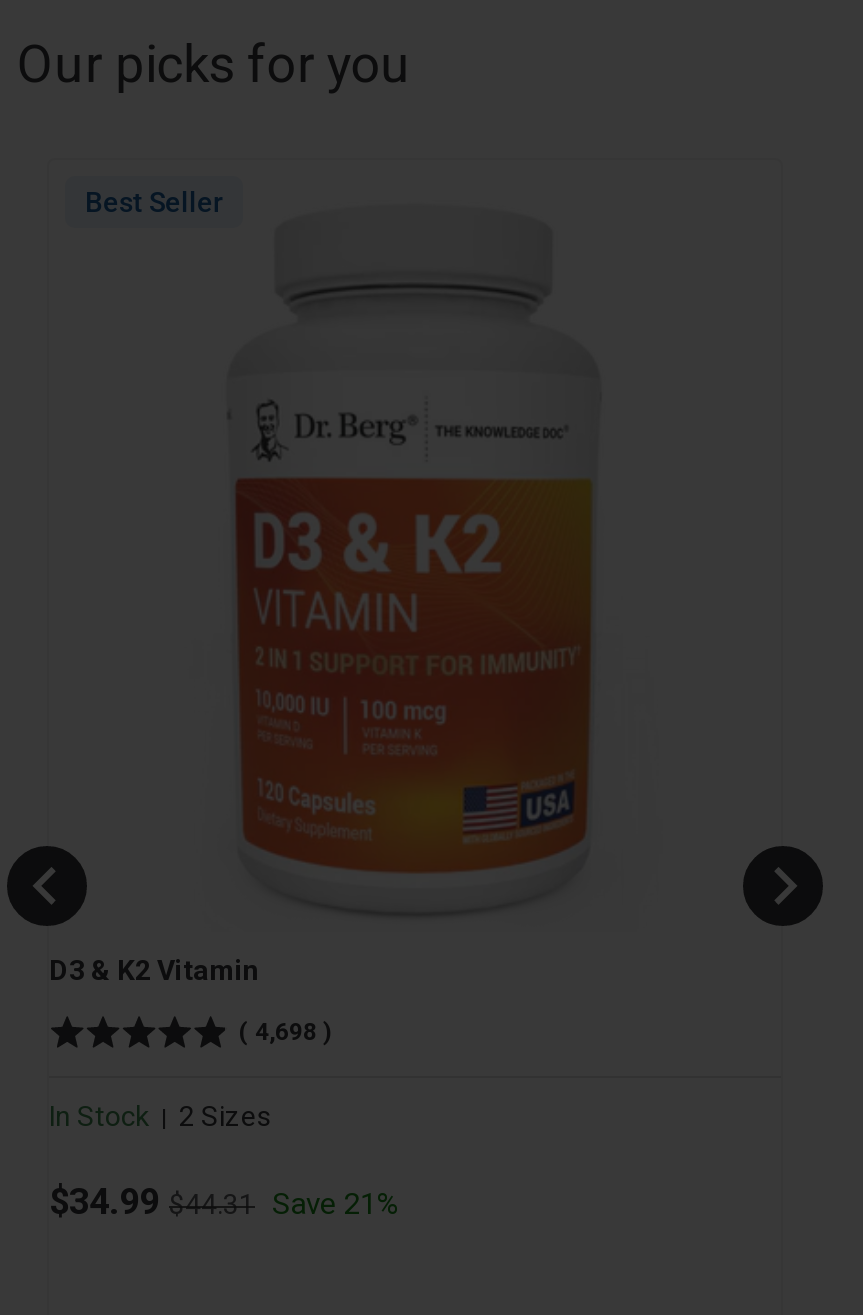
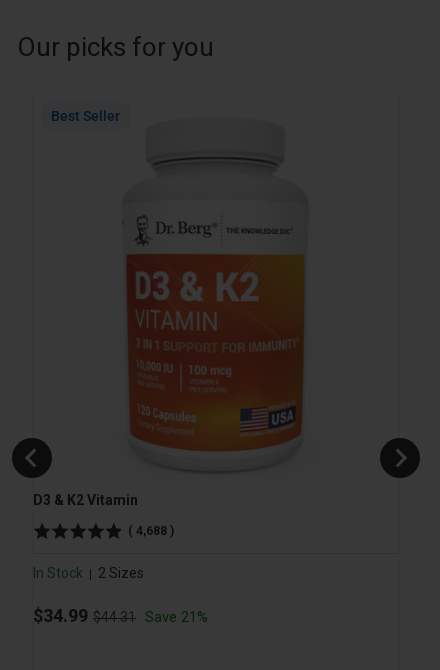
[239,1018,331,1046] ( 4,698 ) -> [128,524,174,538] ( 4,688 )

